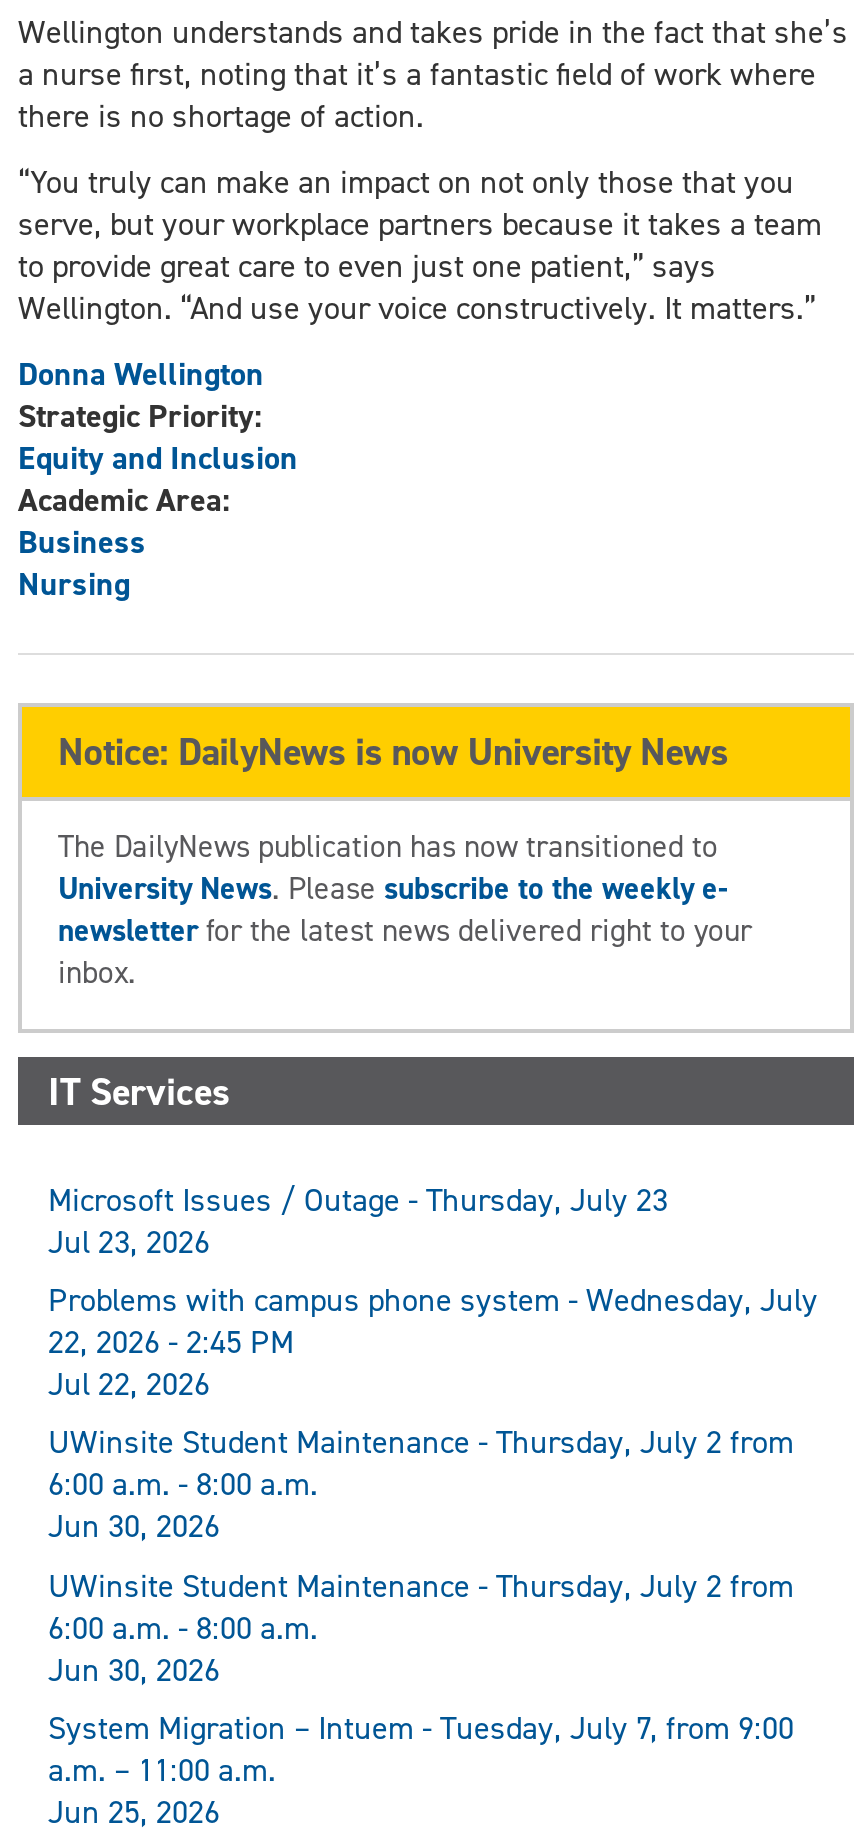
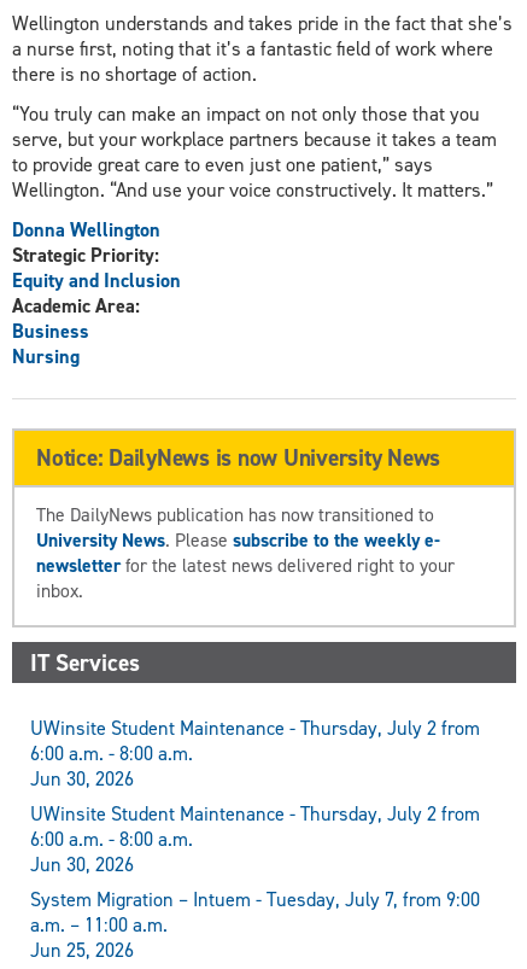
[48,1179,818,1406] Microsoft Issues / Outage - Thursday, July 23 | Jul 23, 2026 | Problems with campus phone system - Wednesday, July | 22, 2026 - 2:45 PM | Jul 22, 2026 -> none

